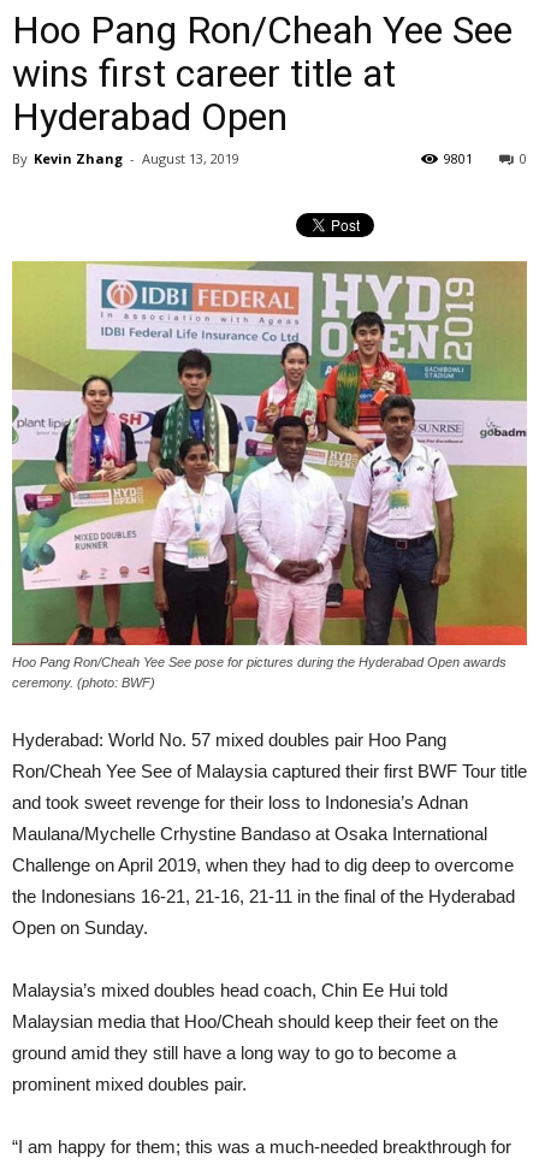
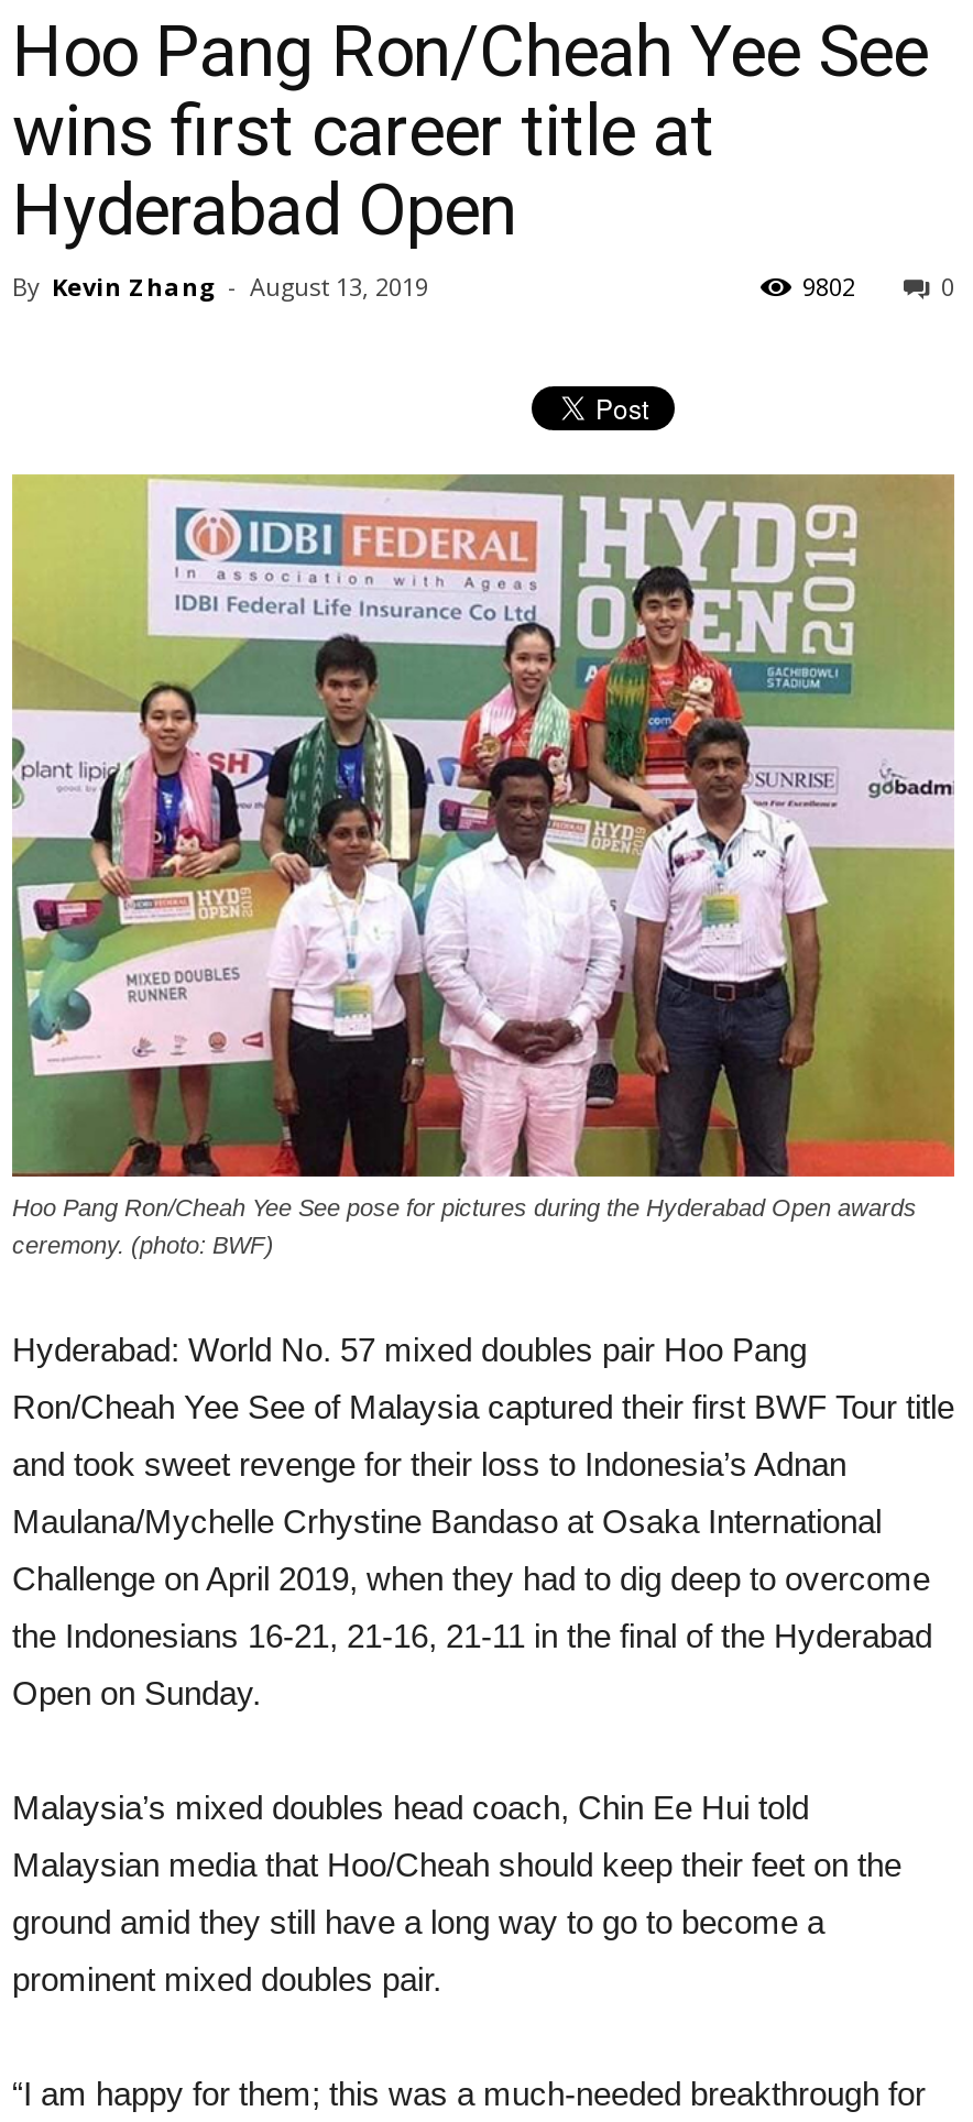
[444,149,473,167] 9801 -> [802,270,855,303] 9802

